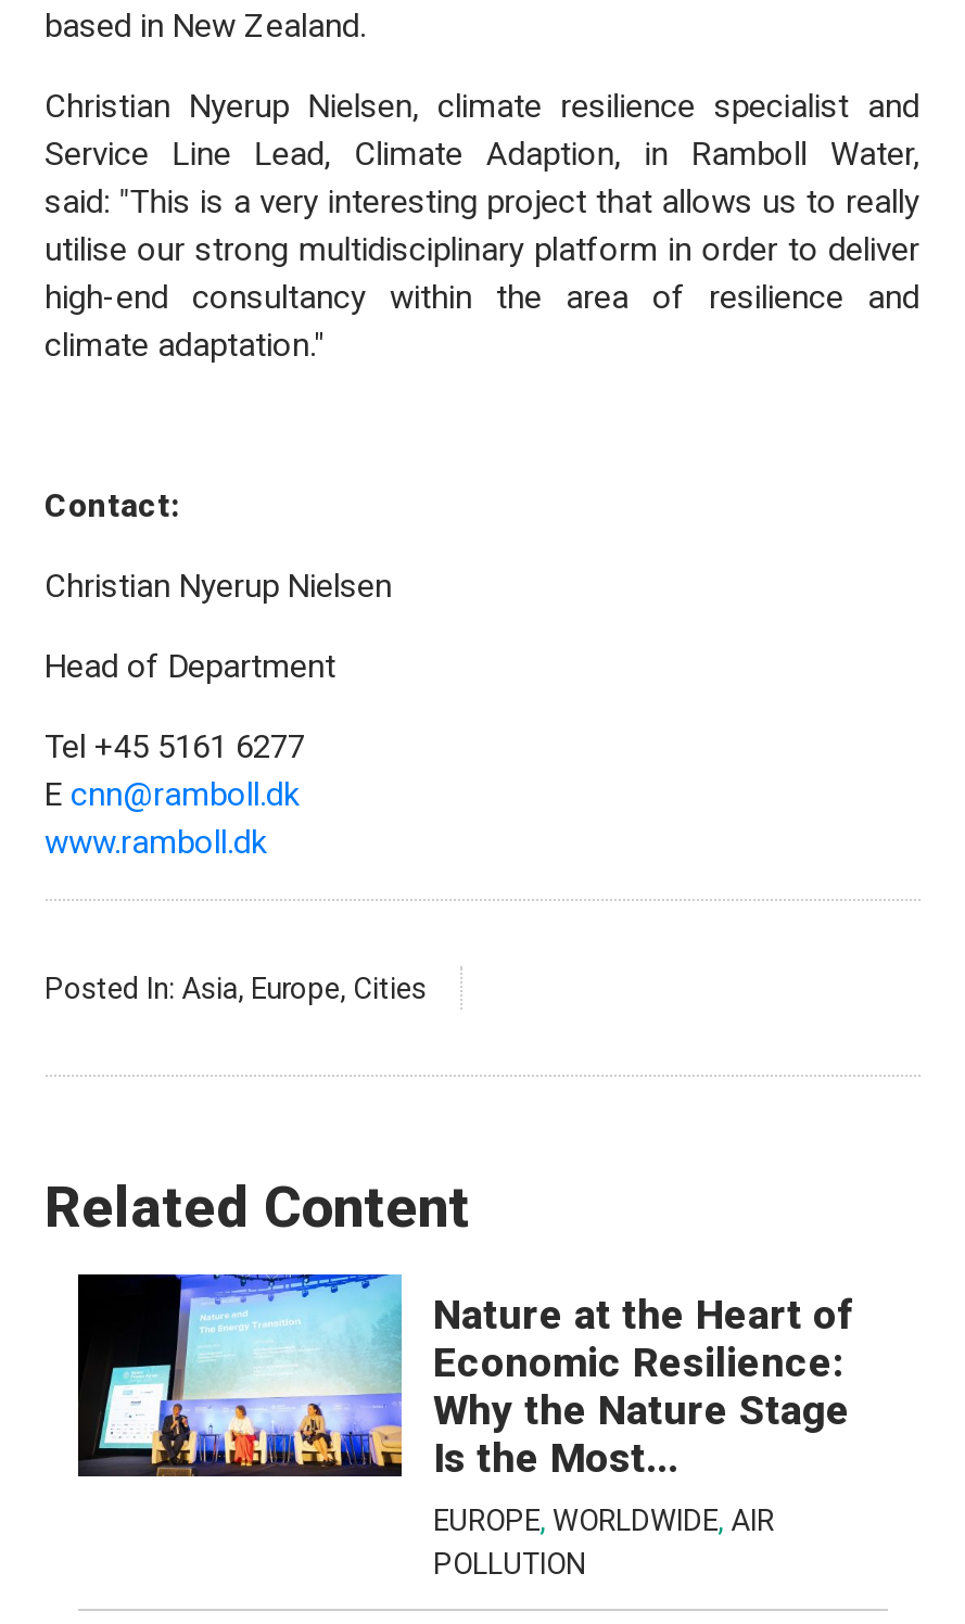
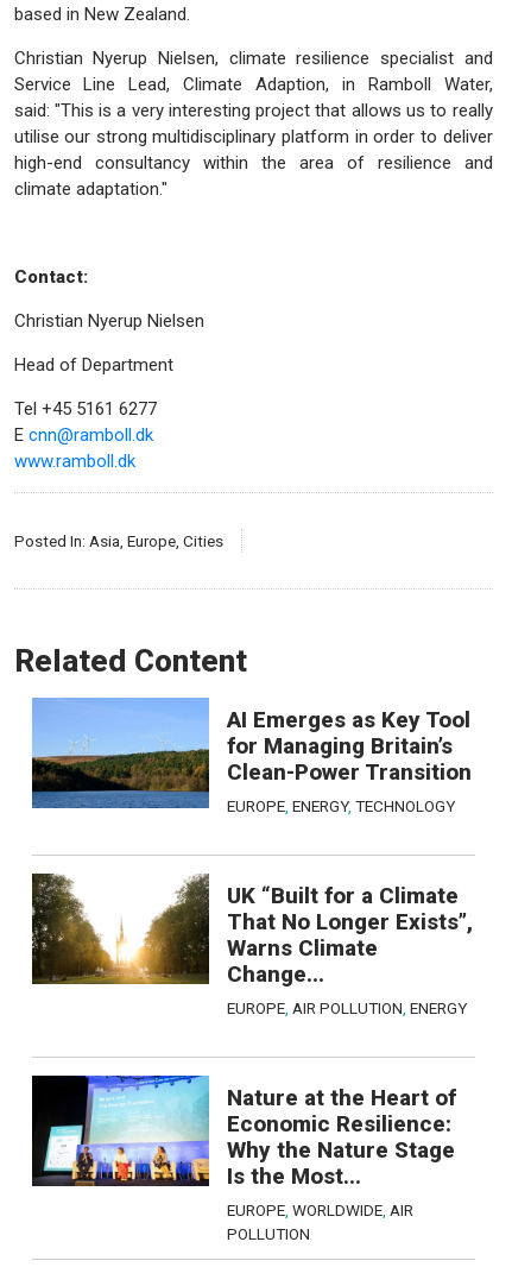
none -> [31,698,471,815] [image] | AI Emerges as Key Tool | for Managing Britain’s | Clean-Power Transition | EUROPE, ENERGY, TECHNOLOGY
none -> [31,872,472,1018] [image] | UK “Built for a Climate | That No Longer Exists”, | Warns Climate | Change... | EUROPE, AIR POLLUTION, ENERGY

